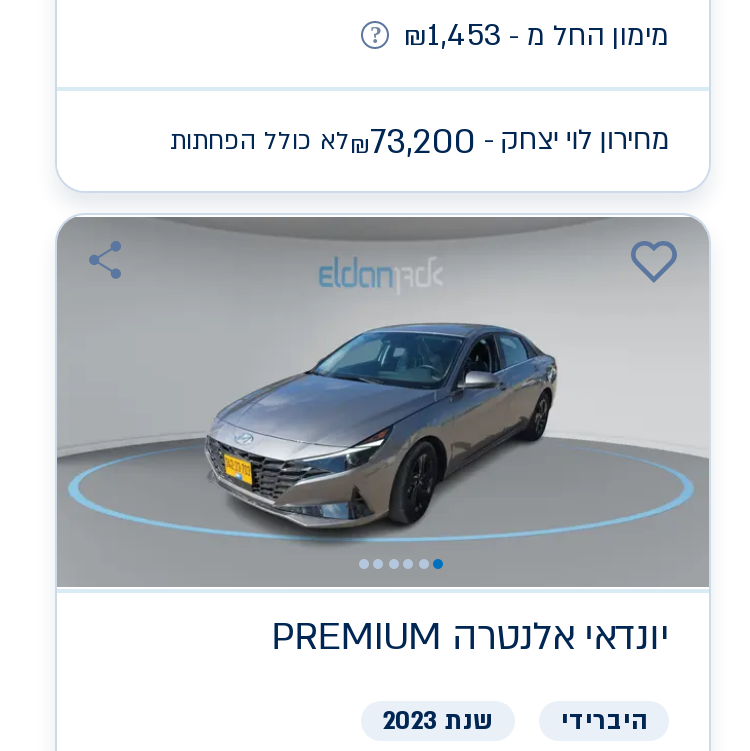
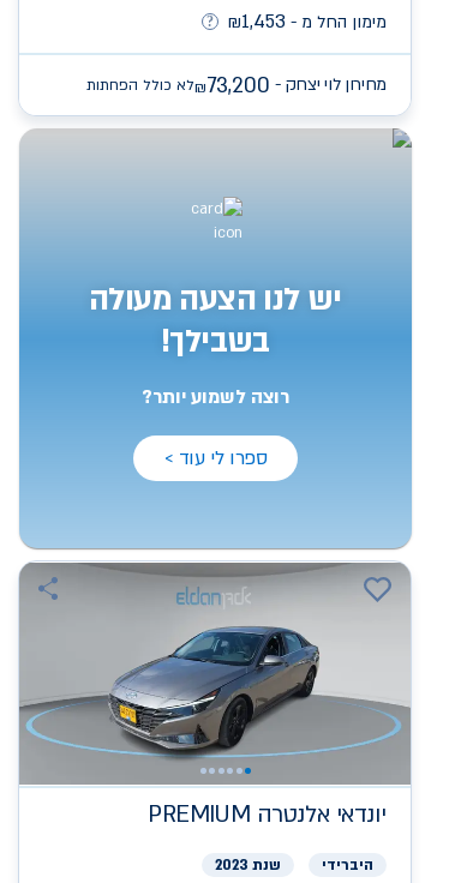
none -> [18,128,413,549] [image] | יש לנו הצעה מעולה | בשבילך! | רוצה לשמוע יותר? | ספרו לי עוד >

